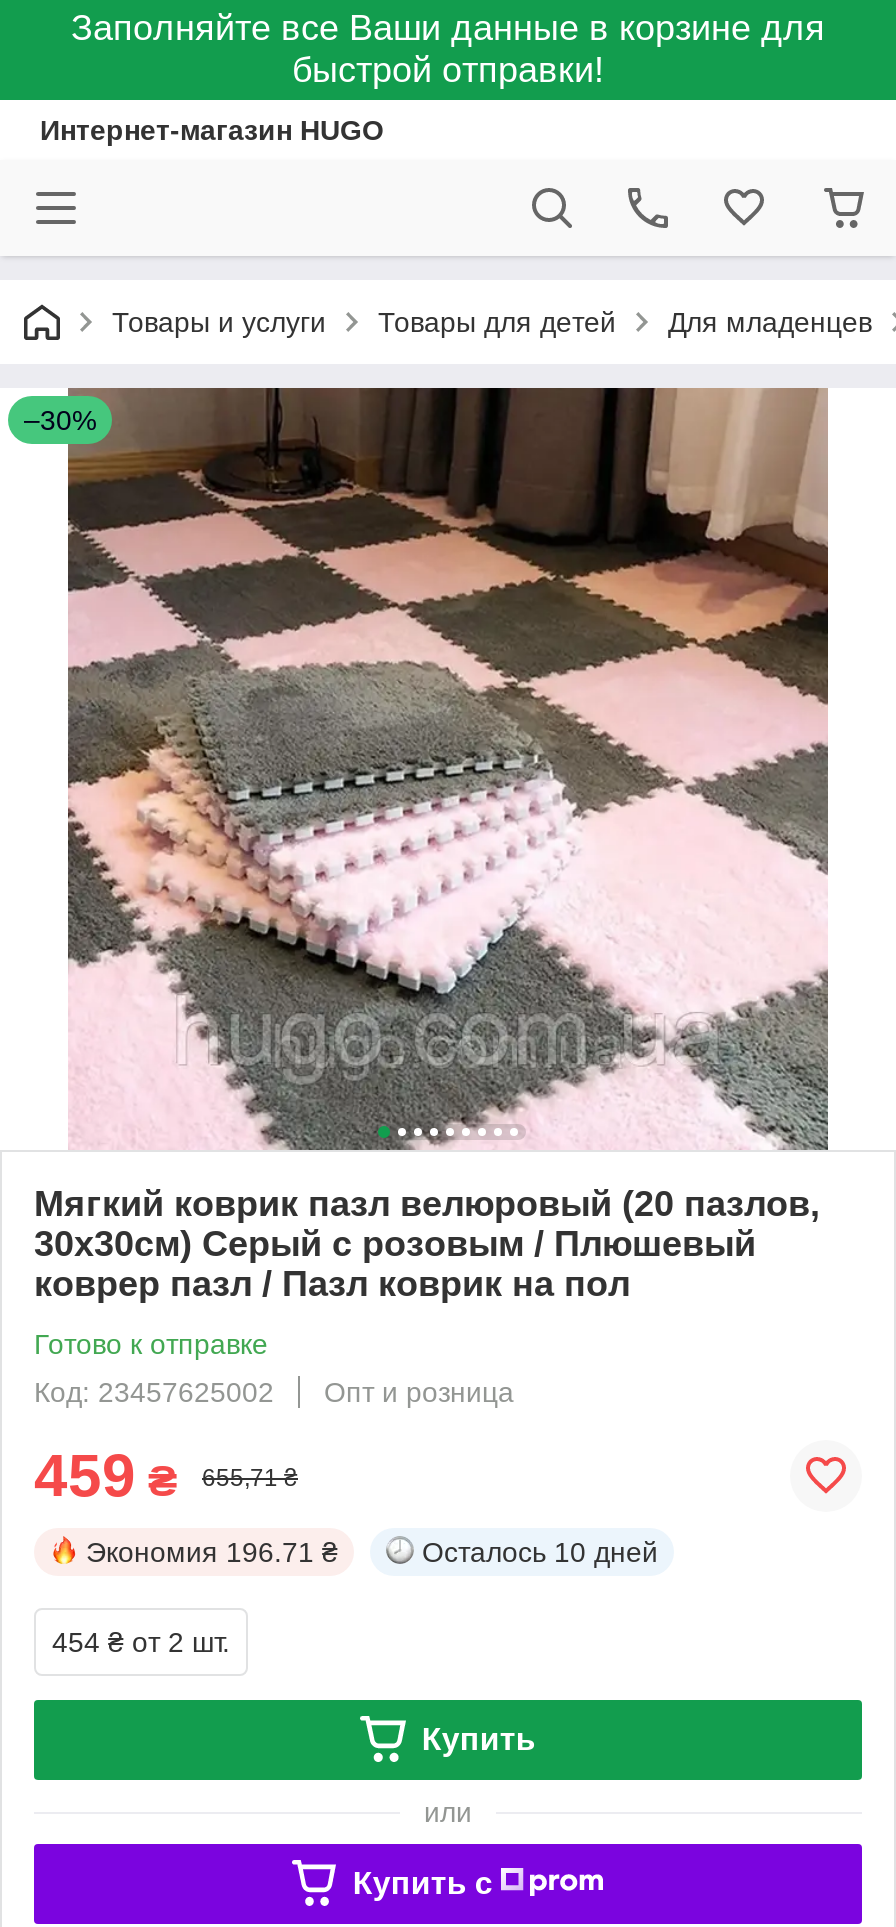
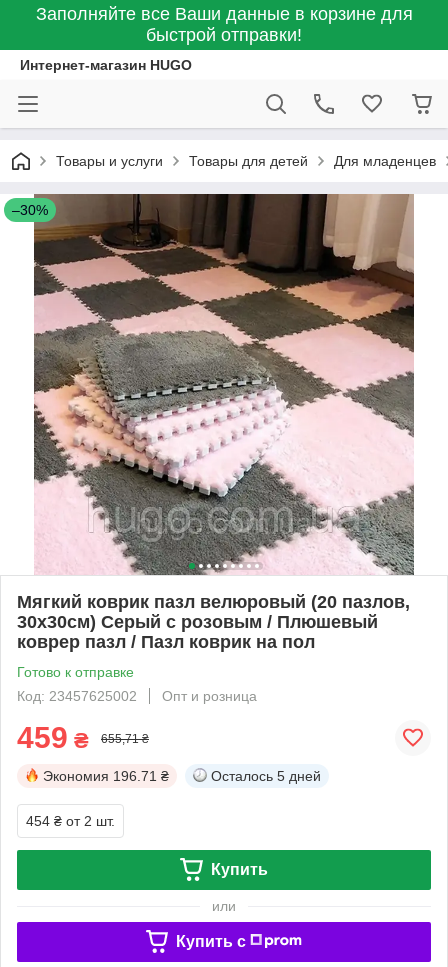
[422,1536,658,1568] Осталось 10 дней -> [211,768,321,784] Осталось 5 дней

